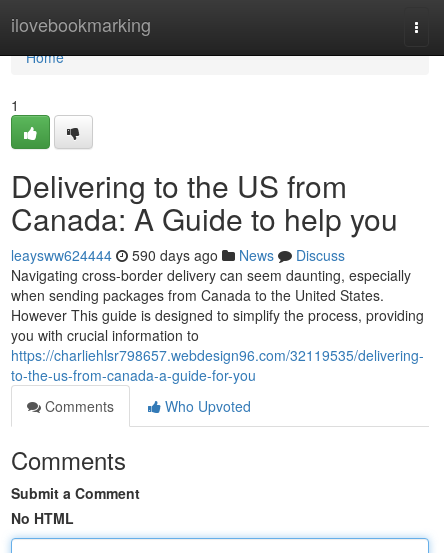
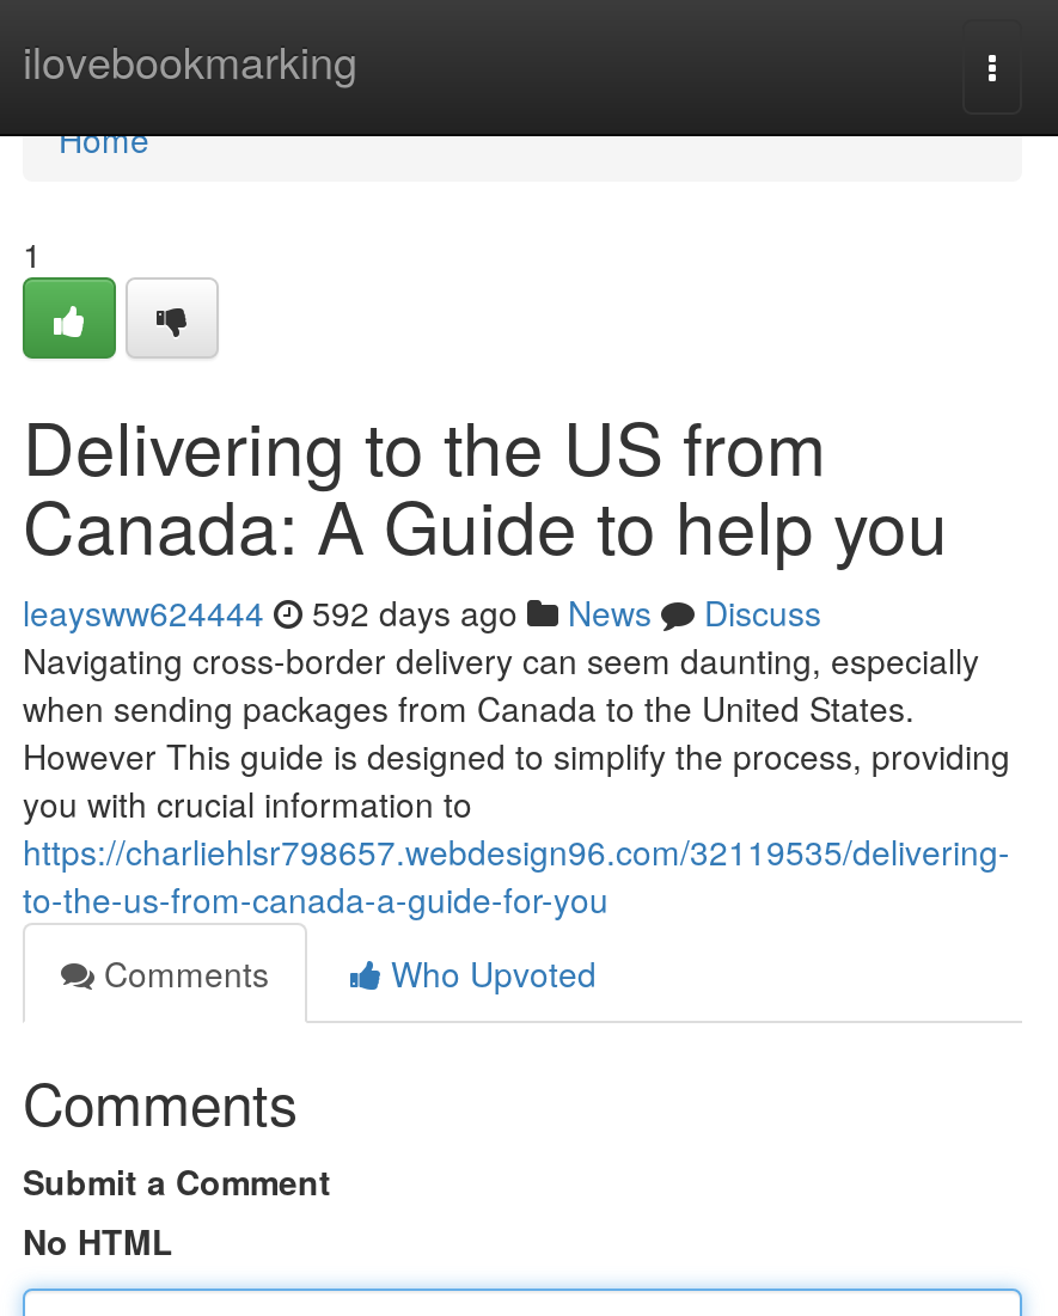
[11,245,345,265] leaysww624444 590 days ago News Discuss -> [23,588,821,636] leaysww624444 592 days ago News Discuss

